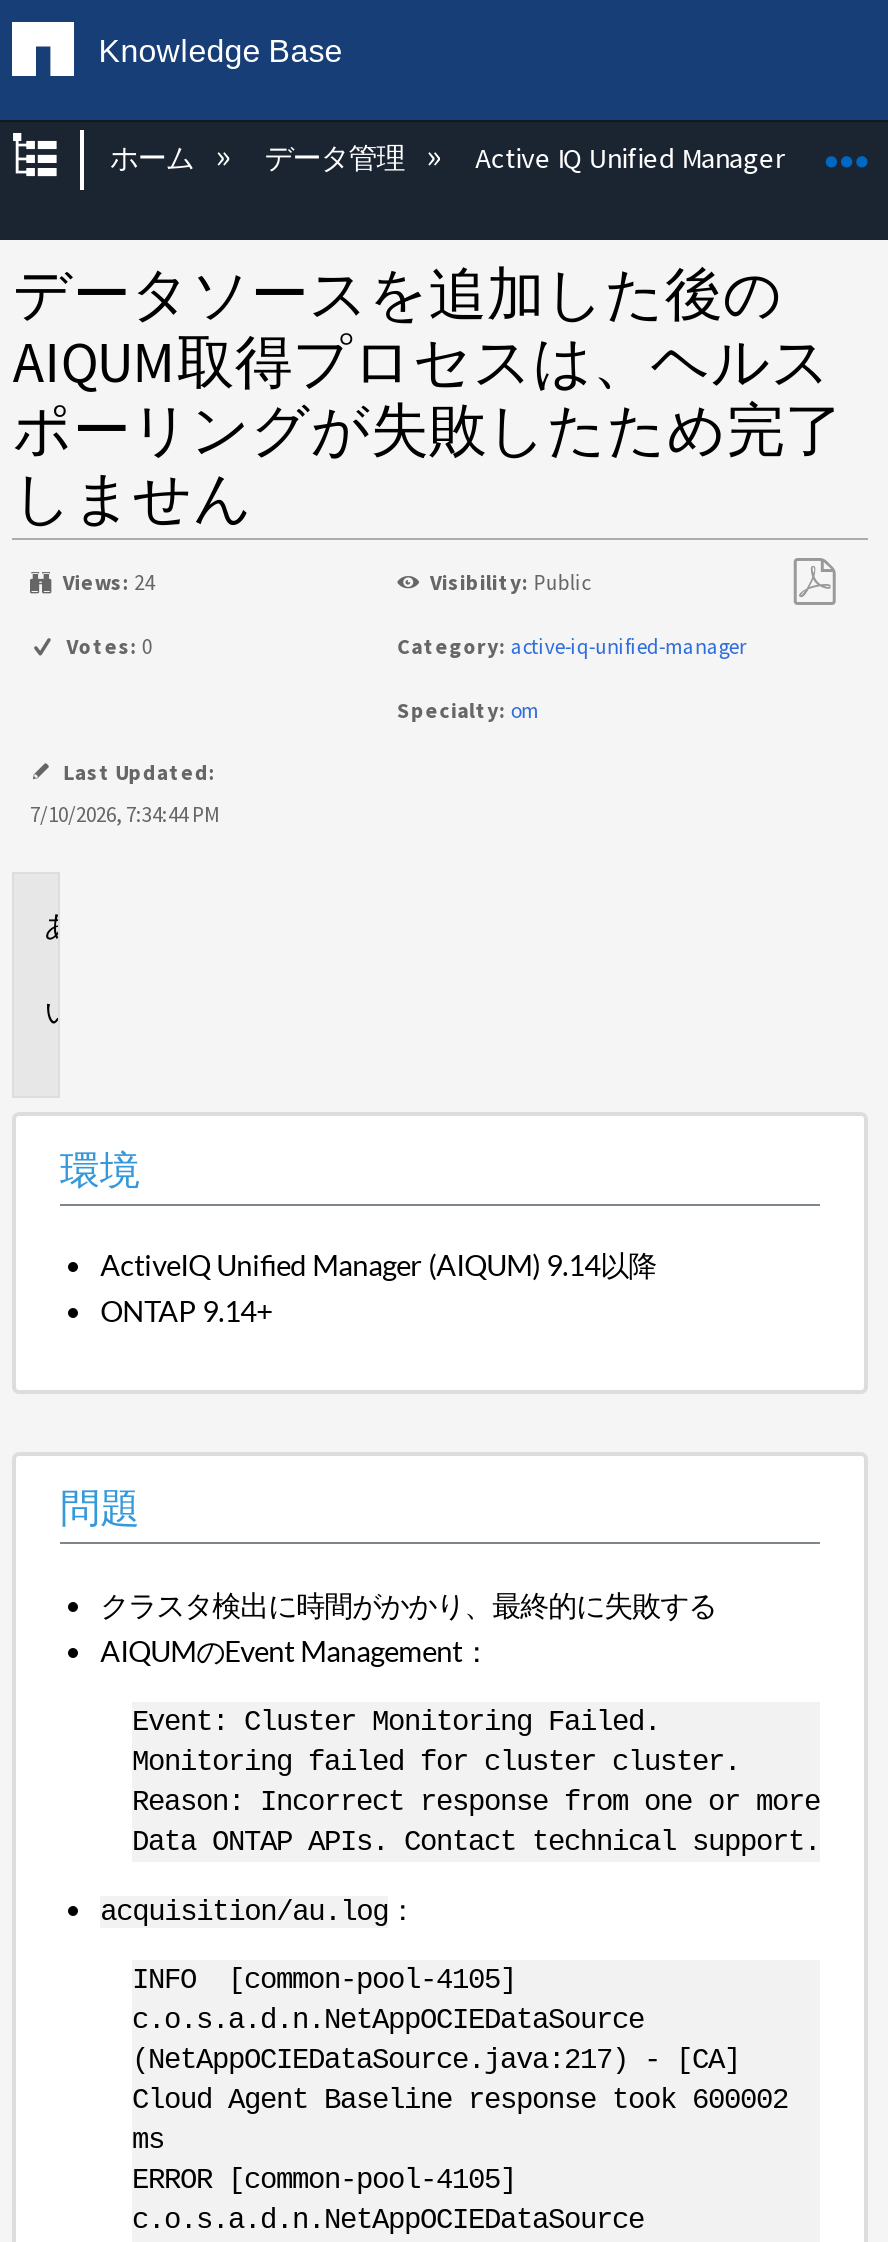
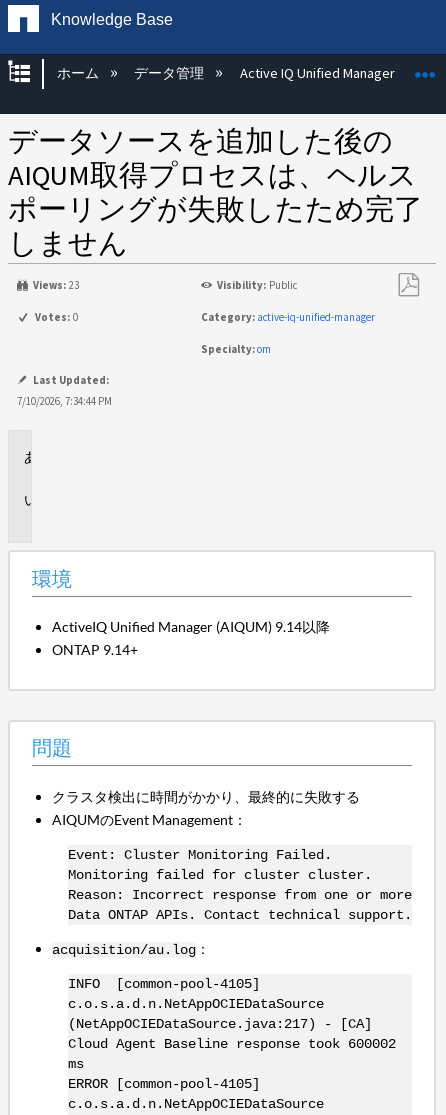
[63,568,154,596] Views: 24 -> [33,278,79,292] Views: 23

